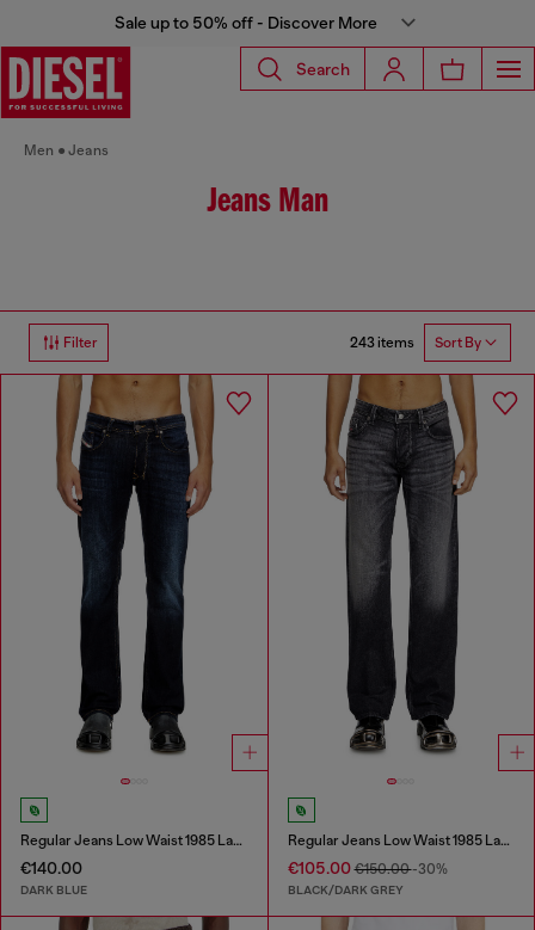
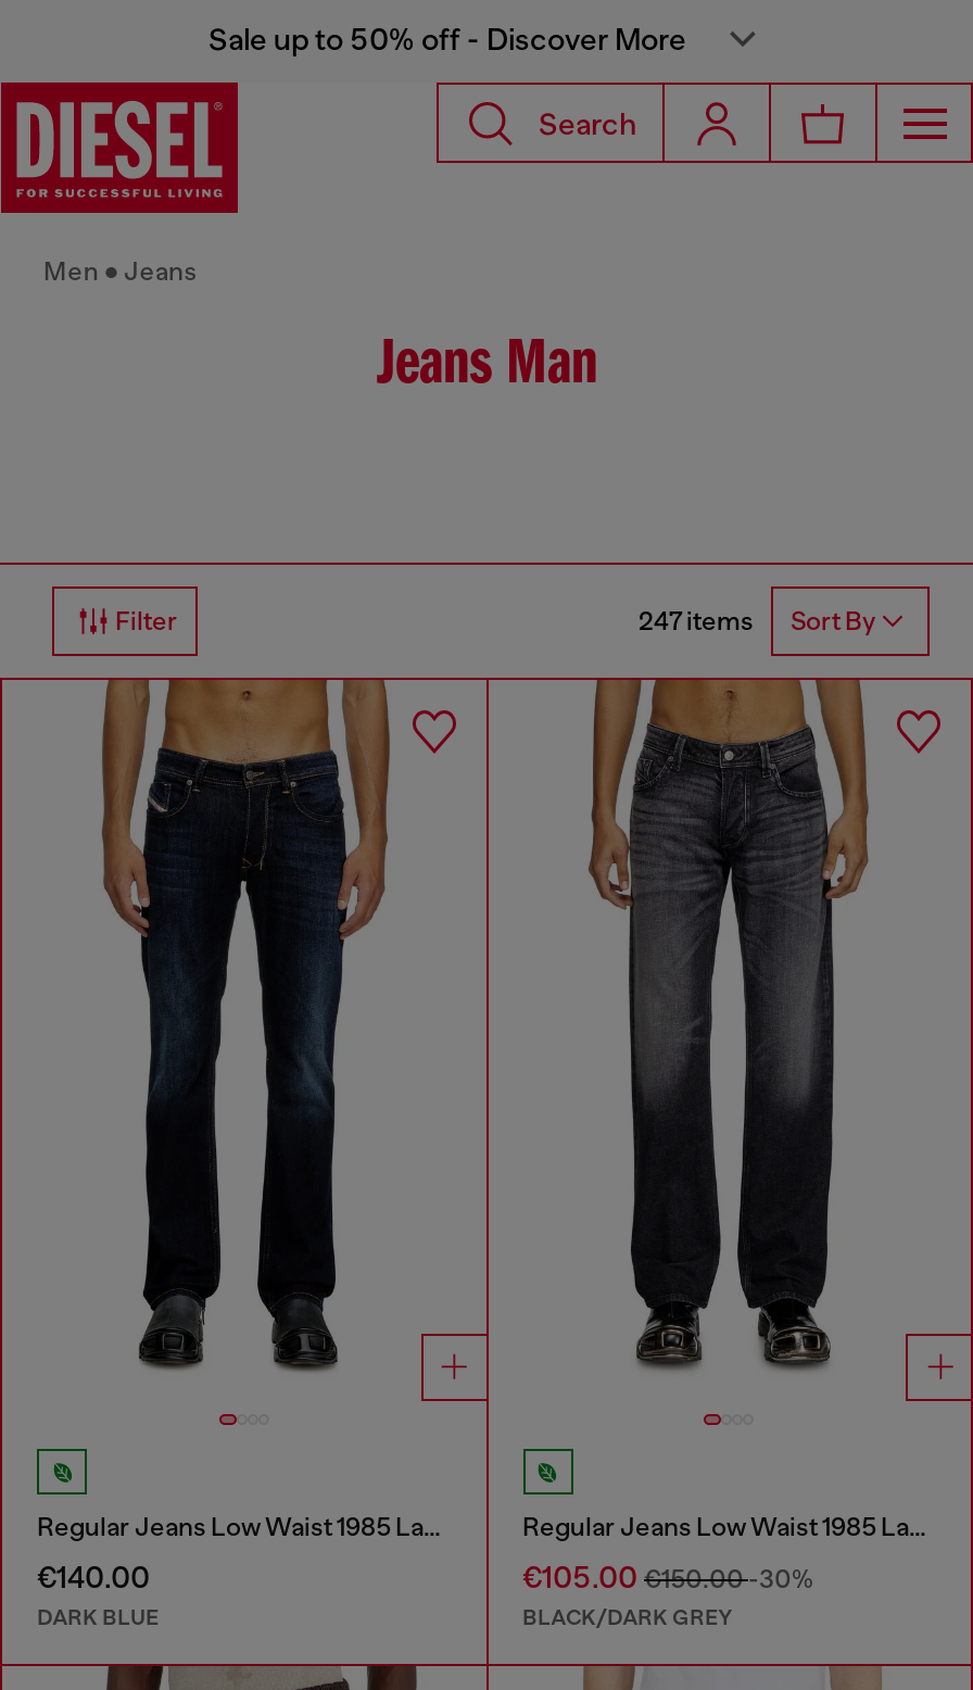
[350,334,481,351] 243 items Sort By -> [639,606,875,637] 247 items Sort By

